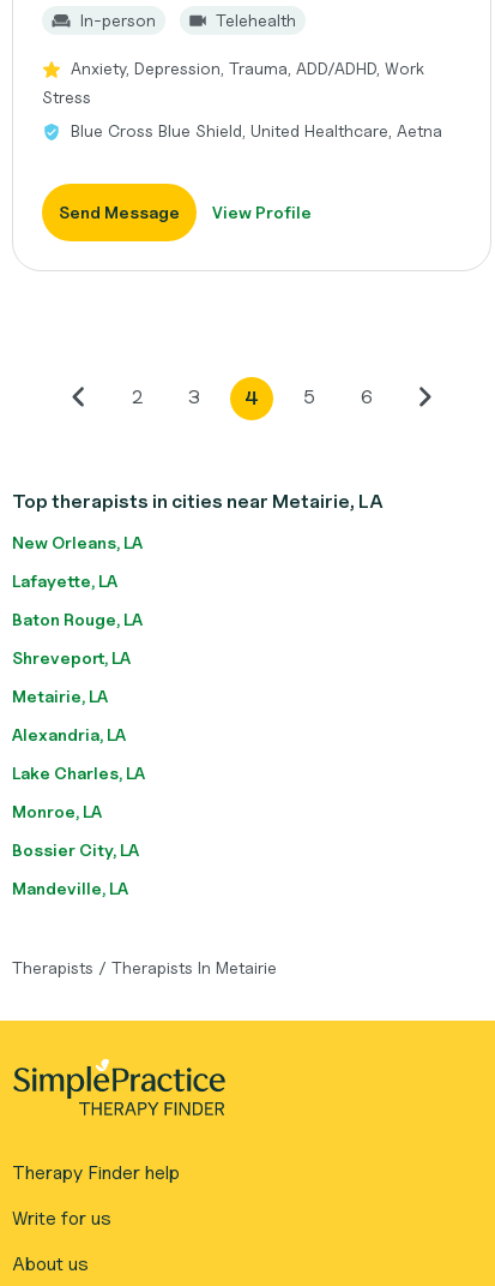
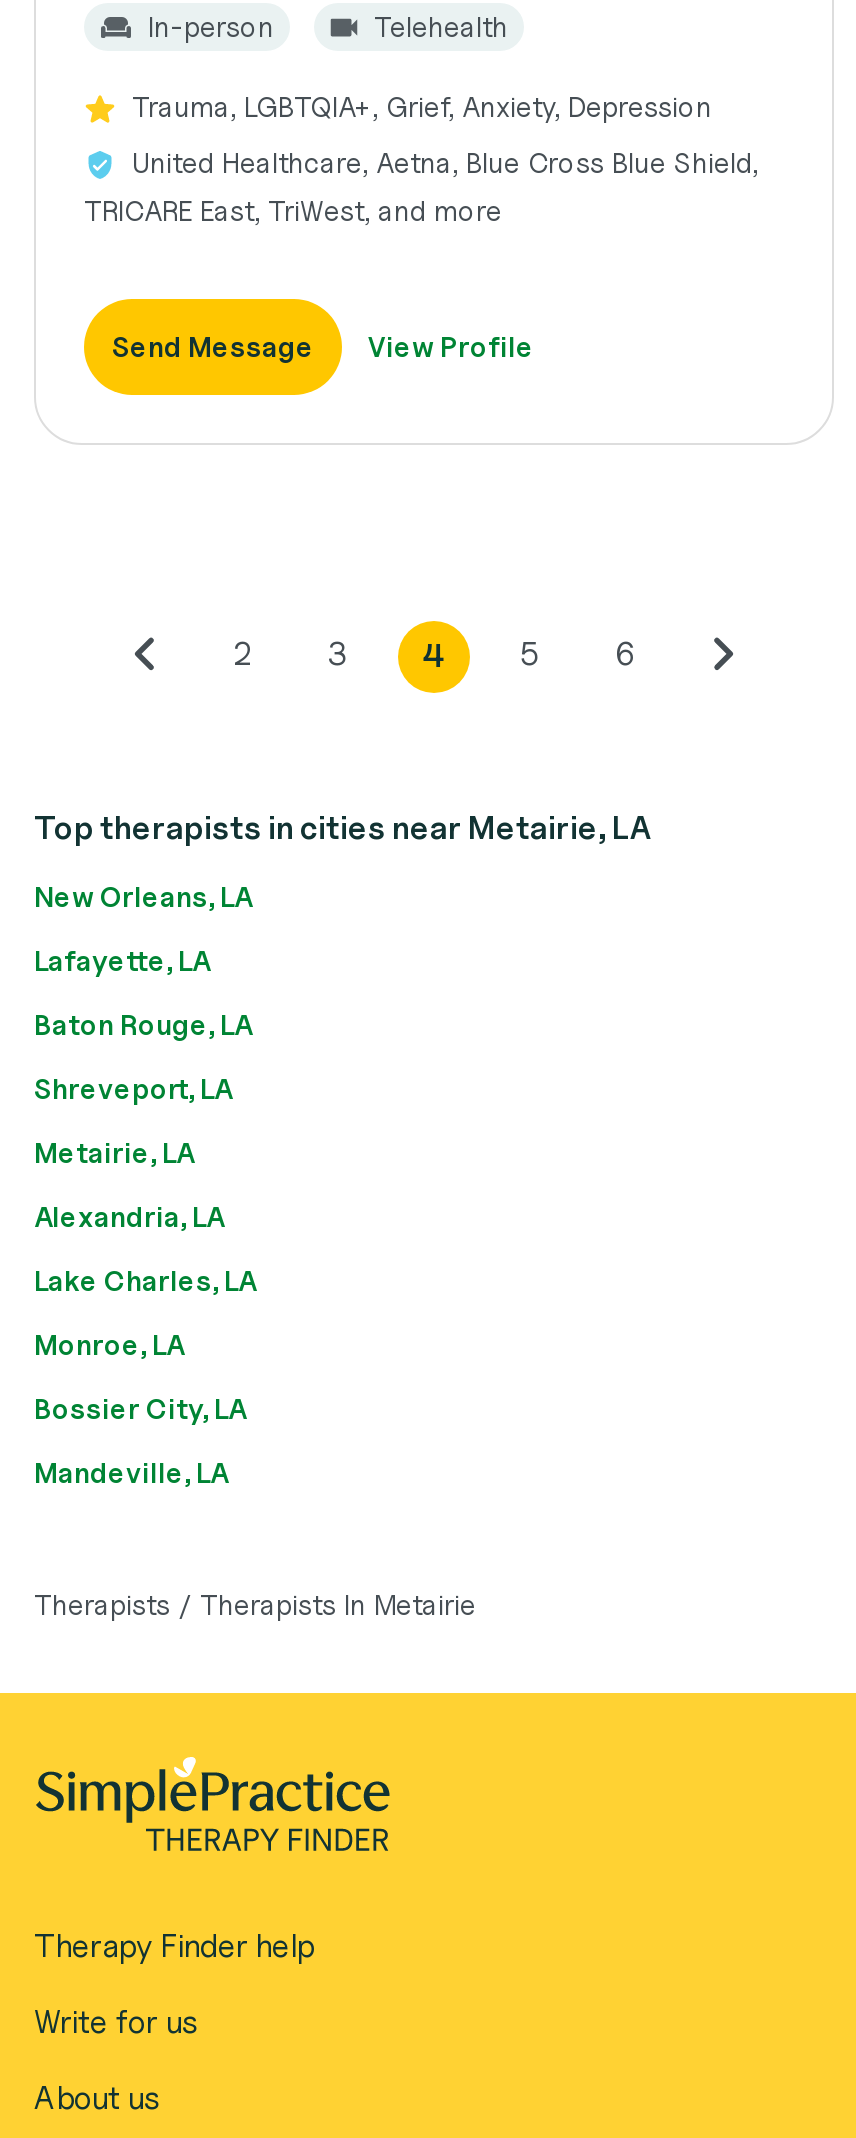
[42,58,424,107] Anxiety, Depression, Trauma, ADD/ADHD, Work | Stress -> [132,89,712,123] Trauma, LGBTQIA+, Grief, Anxiety, Depression
[71,120,442,140] Blue Cross Blue Shield, United Healthcare, Aetna -> [84,145,758,227] United Healthcare, Aetna, Blue Cross Blue Shield, | TRICARE East, TriWest, and more

